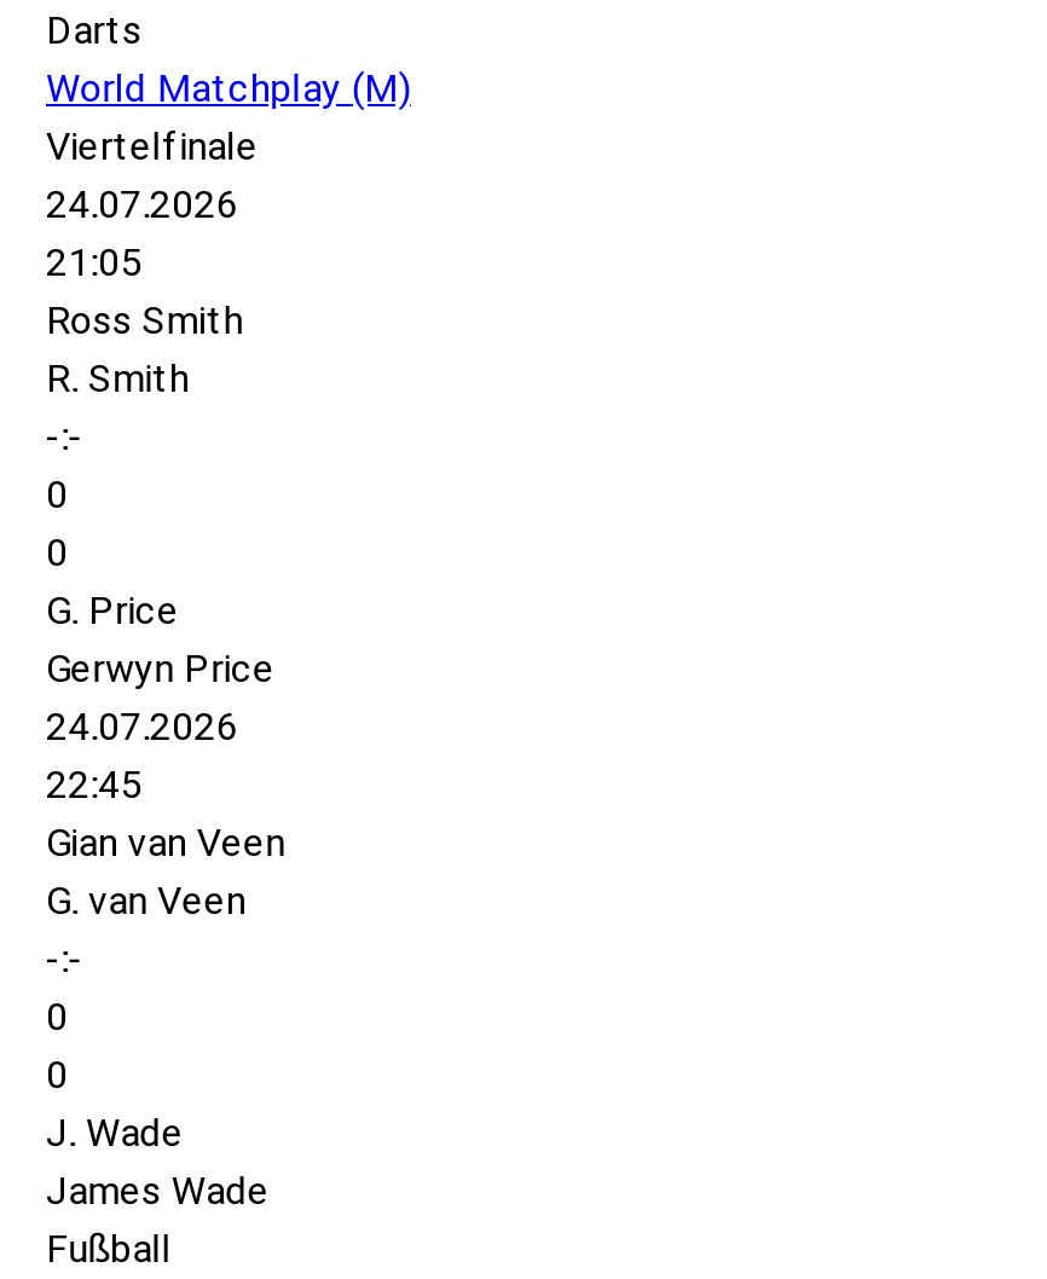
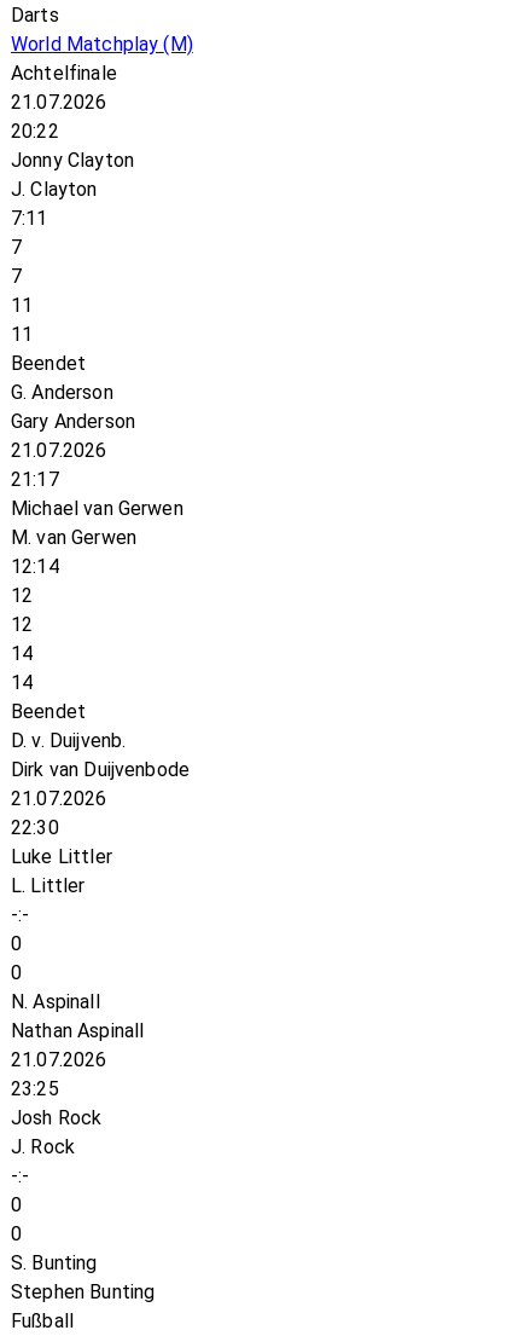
[46,123,259,401] Viertelfinale | 24.07.2026 | 21:05 | Ross Smith | R. Smith -> [11,62,190,897] Achtelfinale | 21.07.2026 | 20:22 | Jonny Clayton | J. Clayton | 7:11 | 7 | 7 | 11 | 11 | Beendet | G. Anderson | Gary Anderson | 21.07.2026 | 21:17 | Michael van Gerwen | M. van Gerwen | 12:14 | 12 | 12 | 14 | 14 | Beendet | D. v. Duijvenb. | Dirk van Duijvenbode | 21.07.2026 | 22:30 | Luke Littler | L. Littler
[46,588,285,924] G. Price | Gerwyn Price | 24.07.2026 | 22:45 | Gian van Veen | G. van Veen -> [11,990,144,1158] N. Aspinall | Nathan Aspinall | 21.07.2026 | 23:25 | Josh Rock | J. Rock
[46,1110,270,1214] J. Wade | James Wade -> [11,1251,155,1303] S. Bunting | Stephen Bunting

